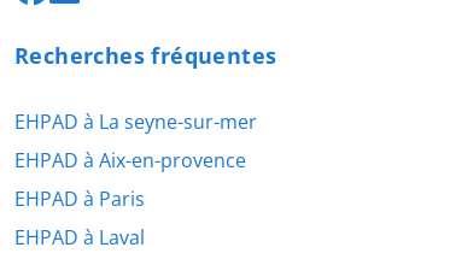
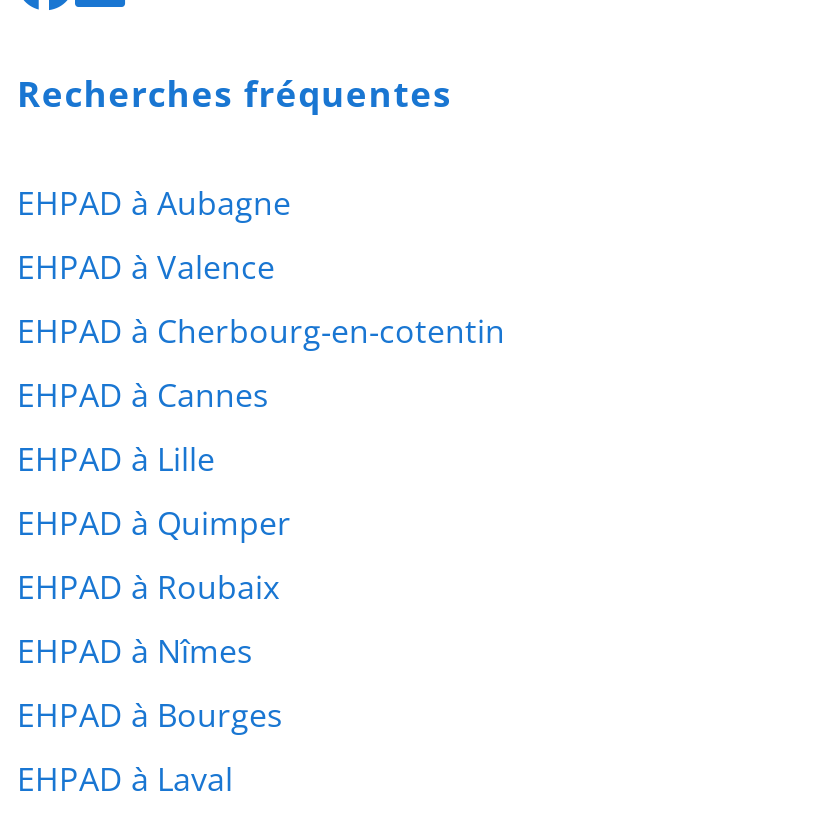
[14,109,257,213] EHPAD à La seyne-sur-mer | EHPAD à Aix-en-provence | EHPAD à Paris -> [17,181,505,737] EHPAD à Aubagne | EHPAD à Valence | EHPAD à Cherbourg-en-cotentin | EHPAD à Cannes | EHPAD à Lille | EHPAD à Quimper | EHPAD à Roubaix | EHPAD à Nîmes | EHPAD à Bourges

